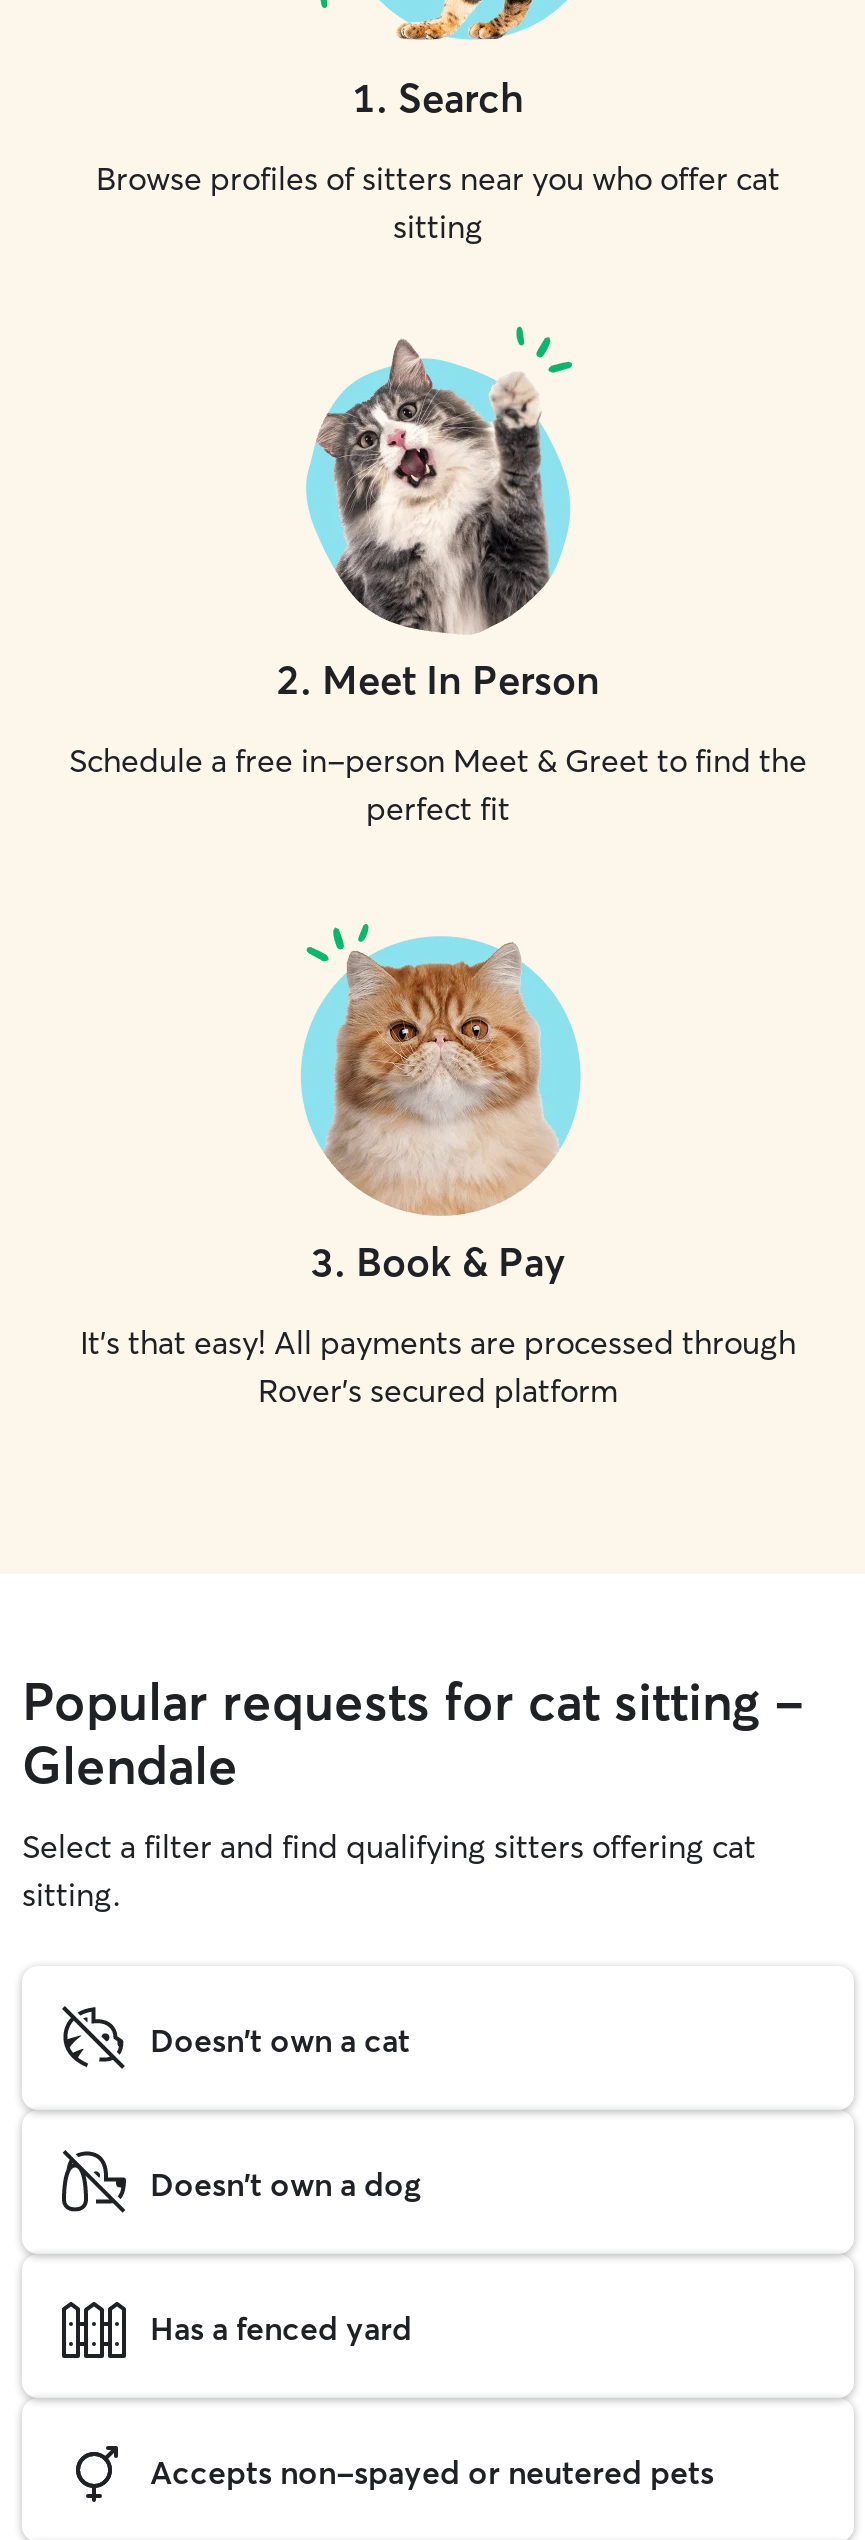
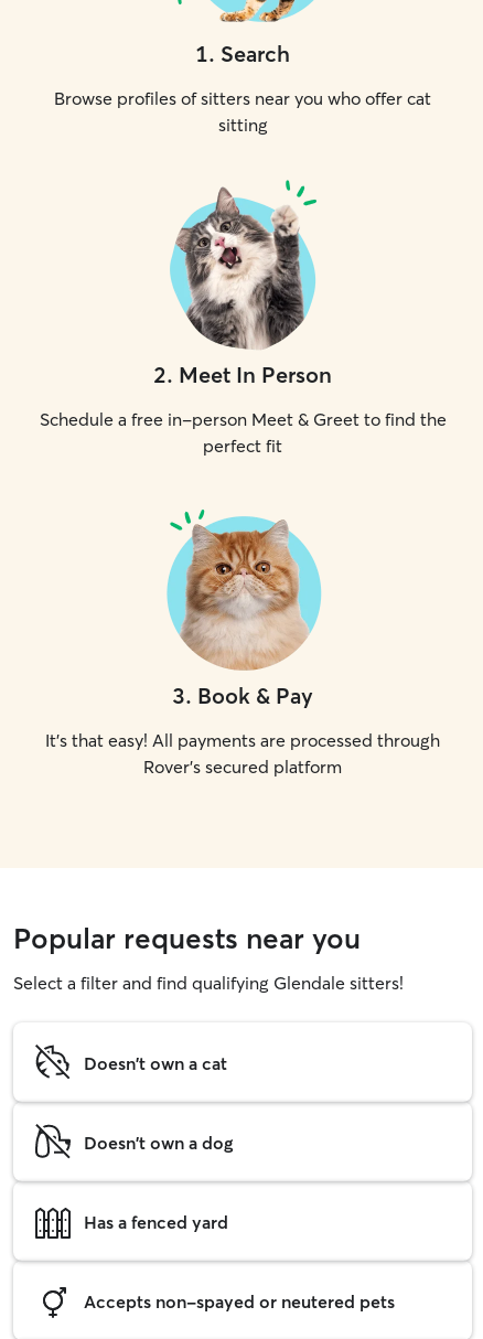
[22,1670,804,1914] Popular requests for cat sitting - | Glendale | Select a filter and find qualifying sitters offering cat | sitting. -> [13,921,404,994] Popular requests near you | Select a filter and find qualifying Glendale sitters!

